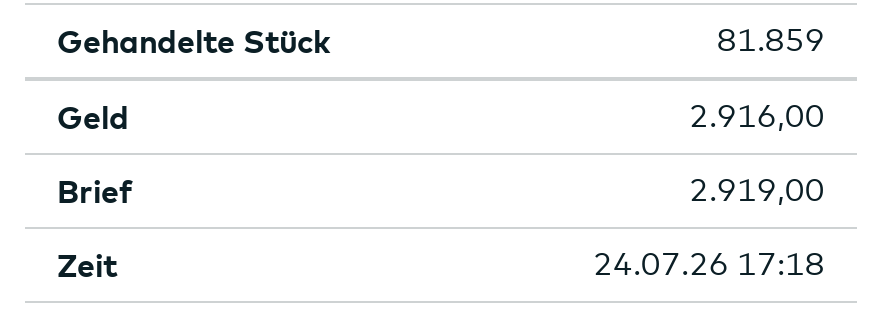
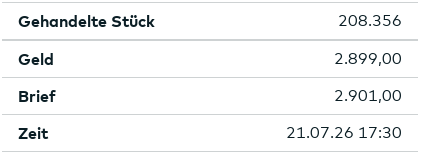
[717,21,825,59] 81.859 -> [338,11,402,30] 208.356
[689,97,825,135] 2.916,00 -> [334,49,402,68] 2.899,00
[689,171,825,209] 2.919,00 -> [334,86,402,105] 2.901,00
[593,245,825,283] 24.07.26 17:18 -> [286,123,402,142] 21.07.26 17:30

